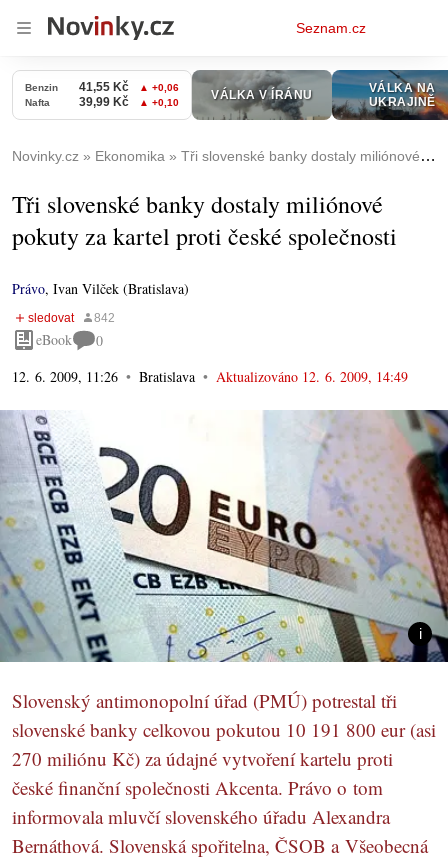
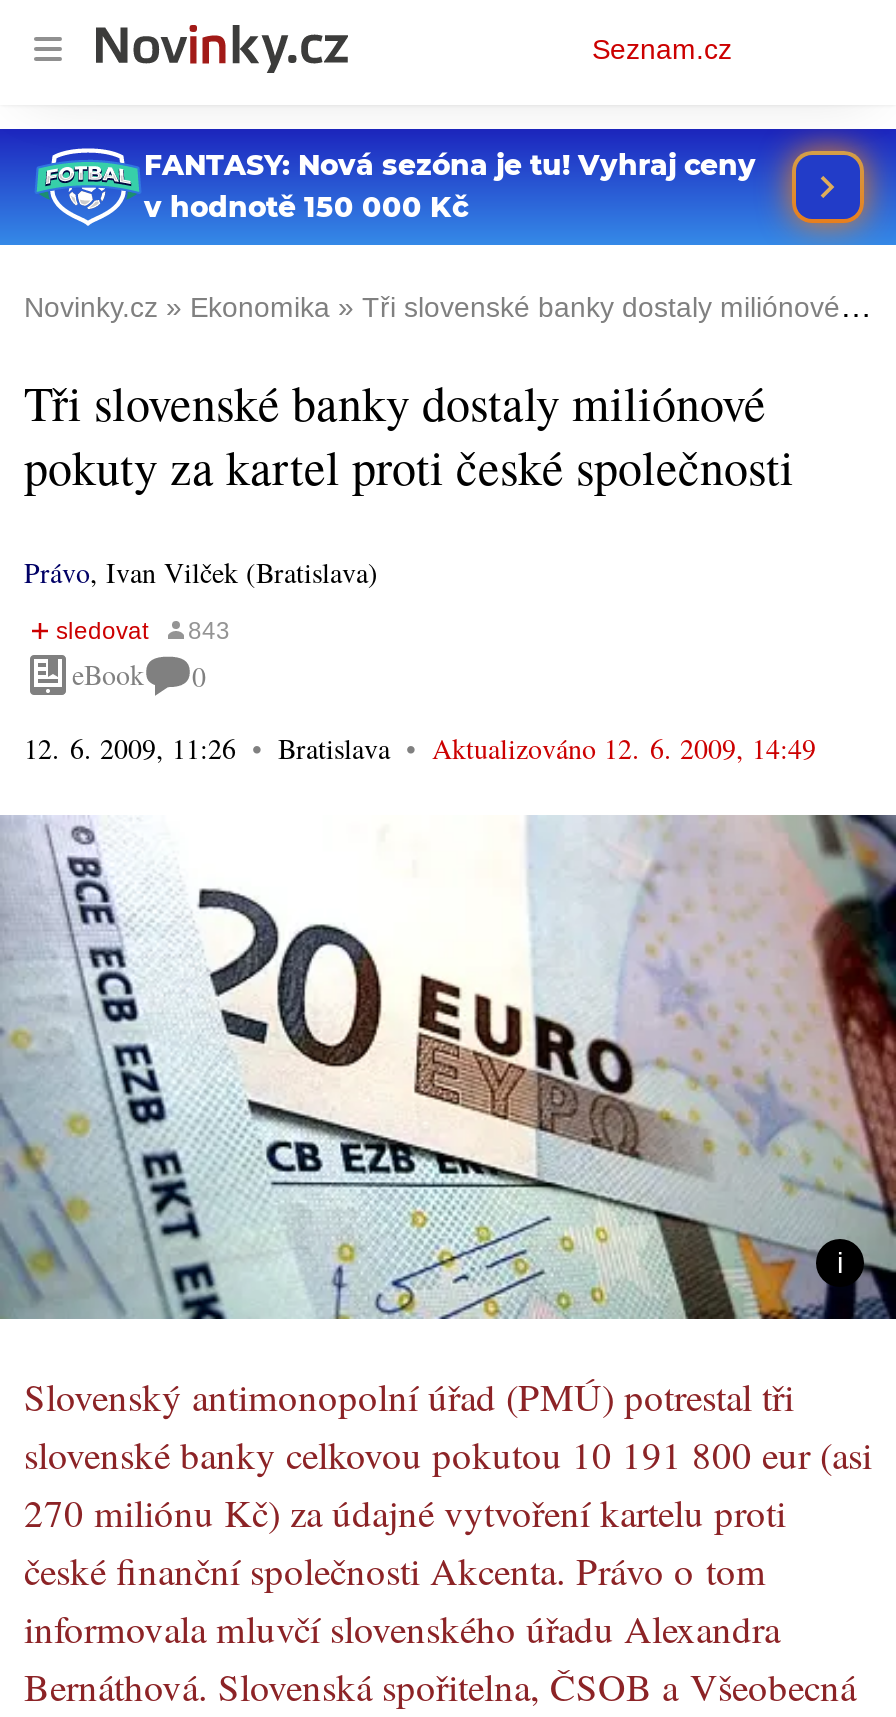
[3,68,445,125] [image] -> [6,127,890,247] [image]

